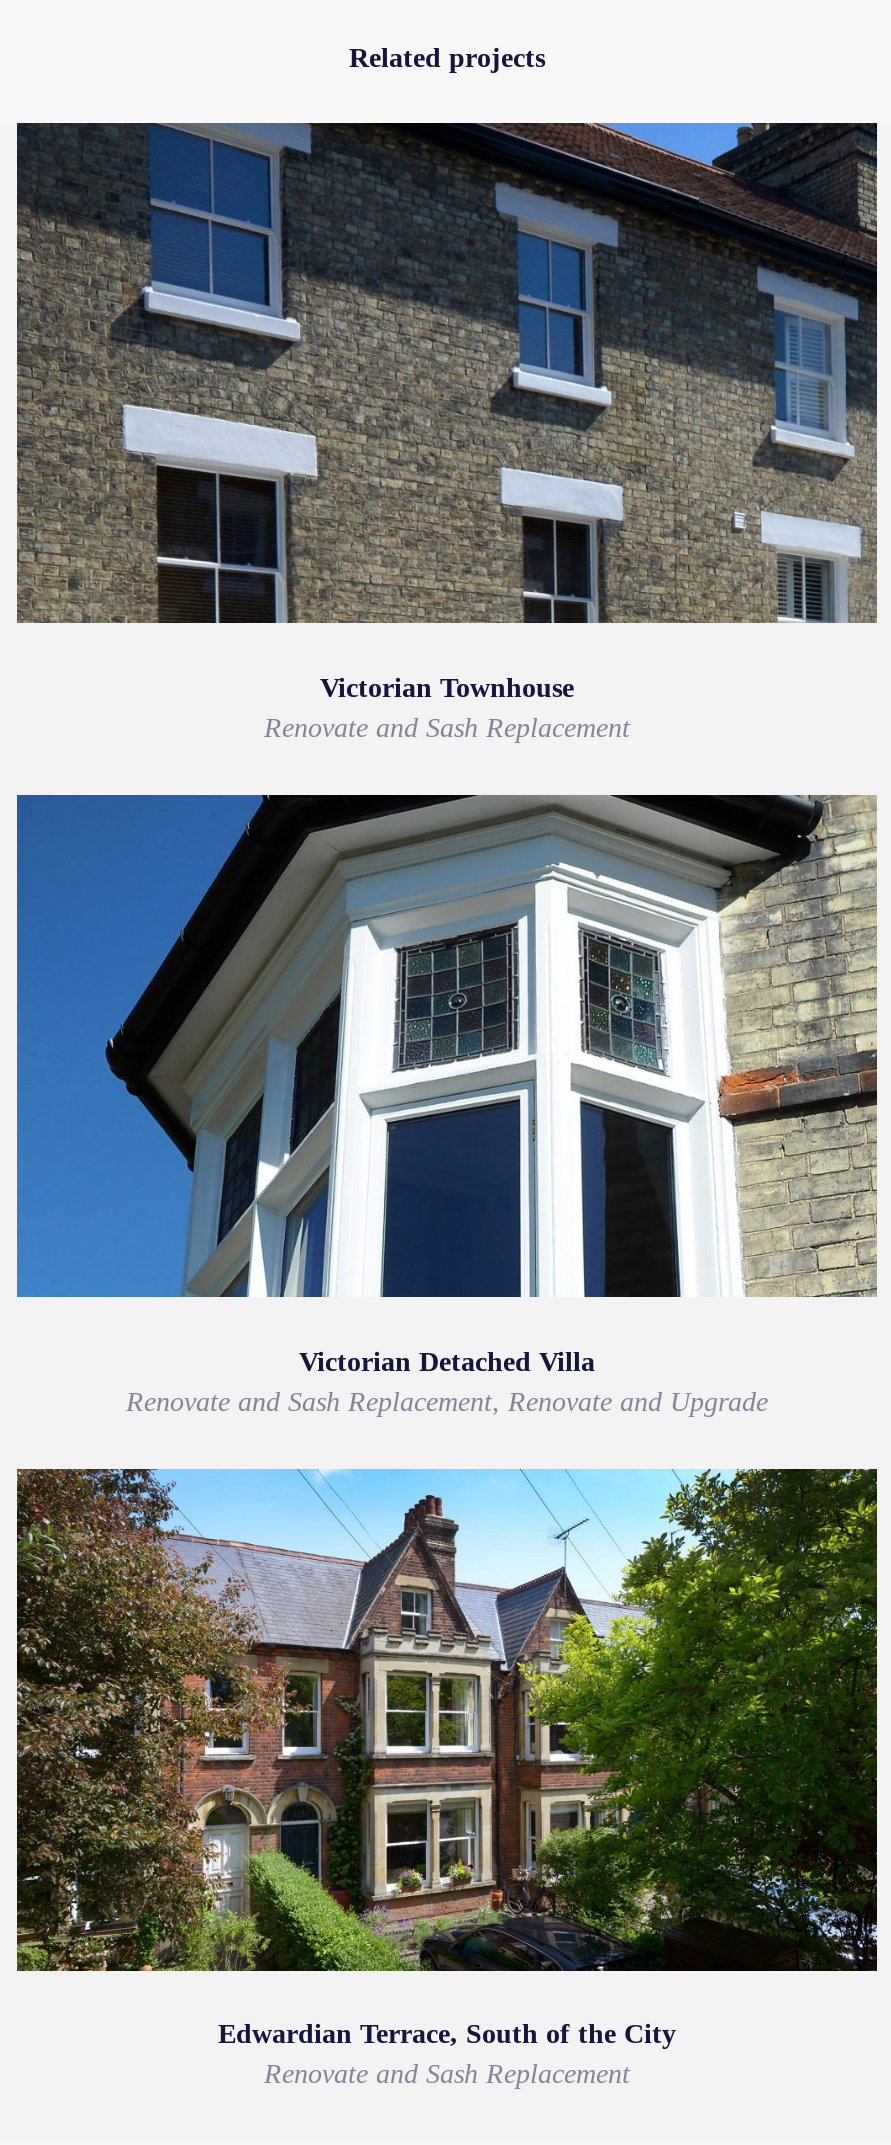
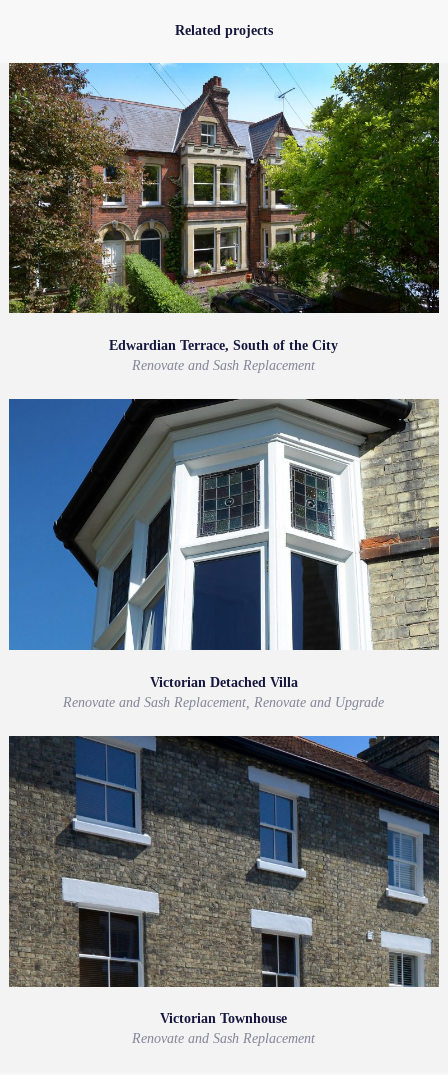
moved [17,121,877,702] -> [9,735,439,1026]: [image] | Victorian Townhouse
moved [17,1469,877,2050] -> [8,62,439,353]: [image] | Edwardian Terrace, South of the City

